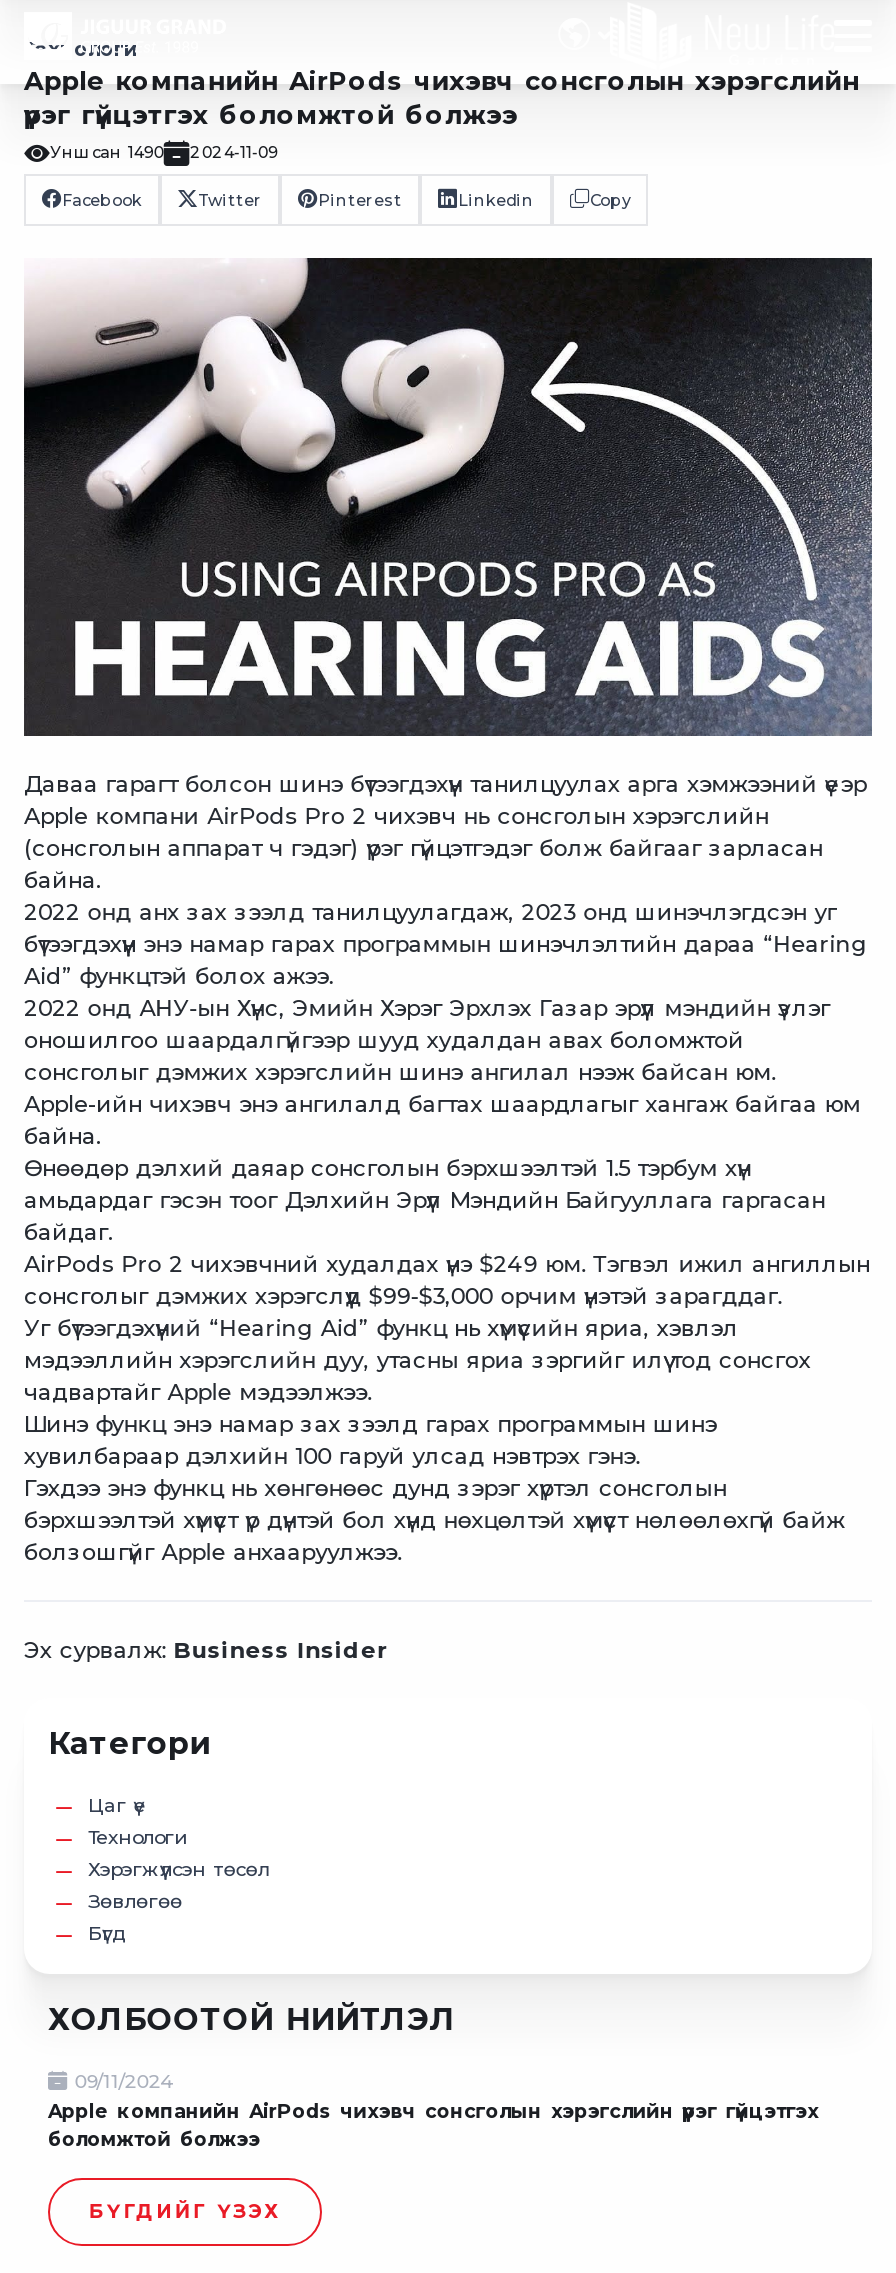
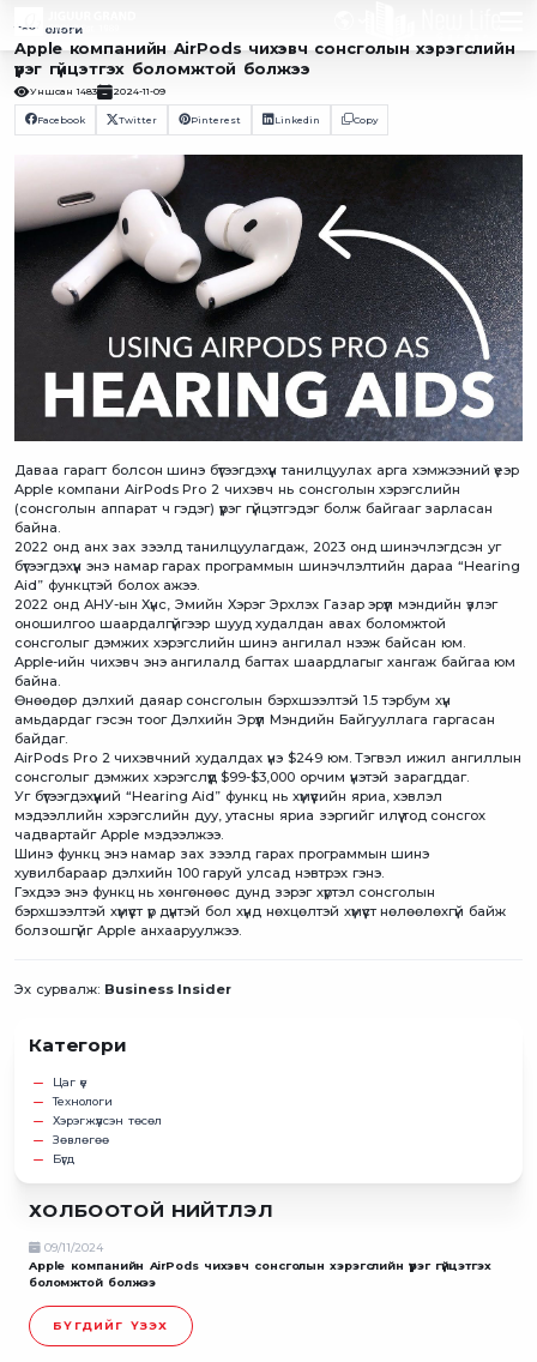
[50,142,278,162] Уншсан 1490 2024-11-09 -> [30,85,165,97] Уншсан 1483 2024-11-09

